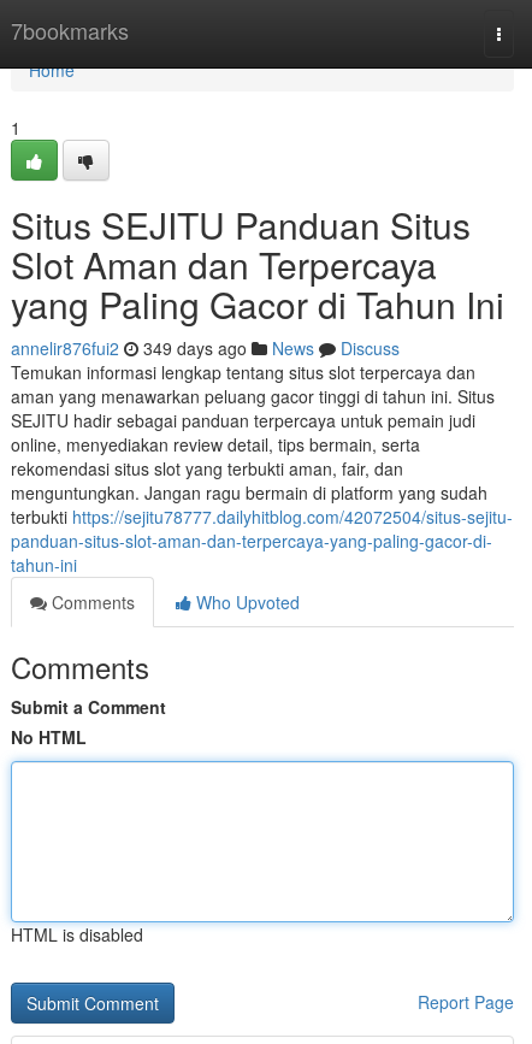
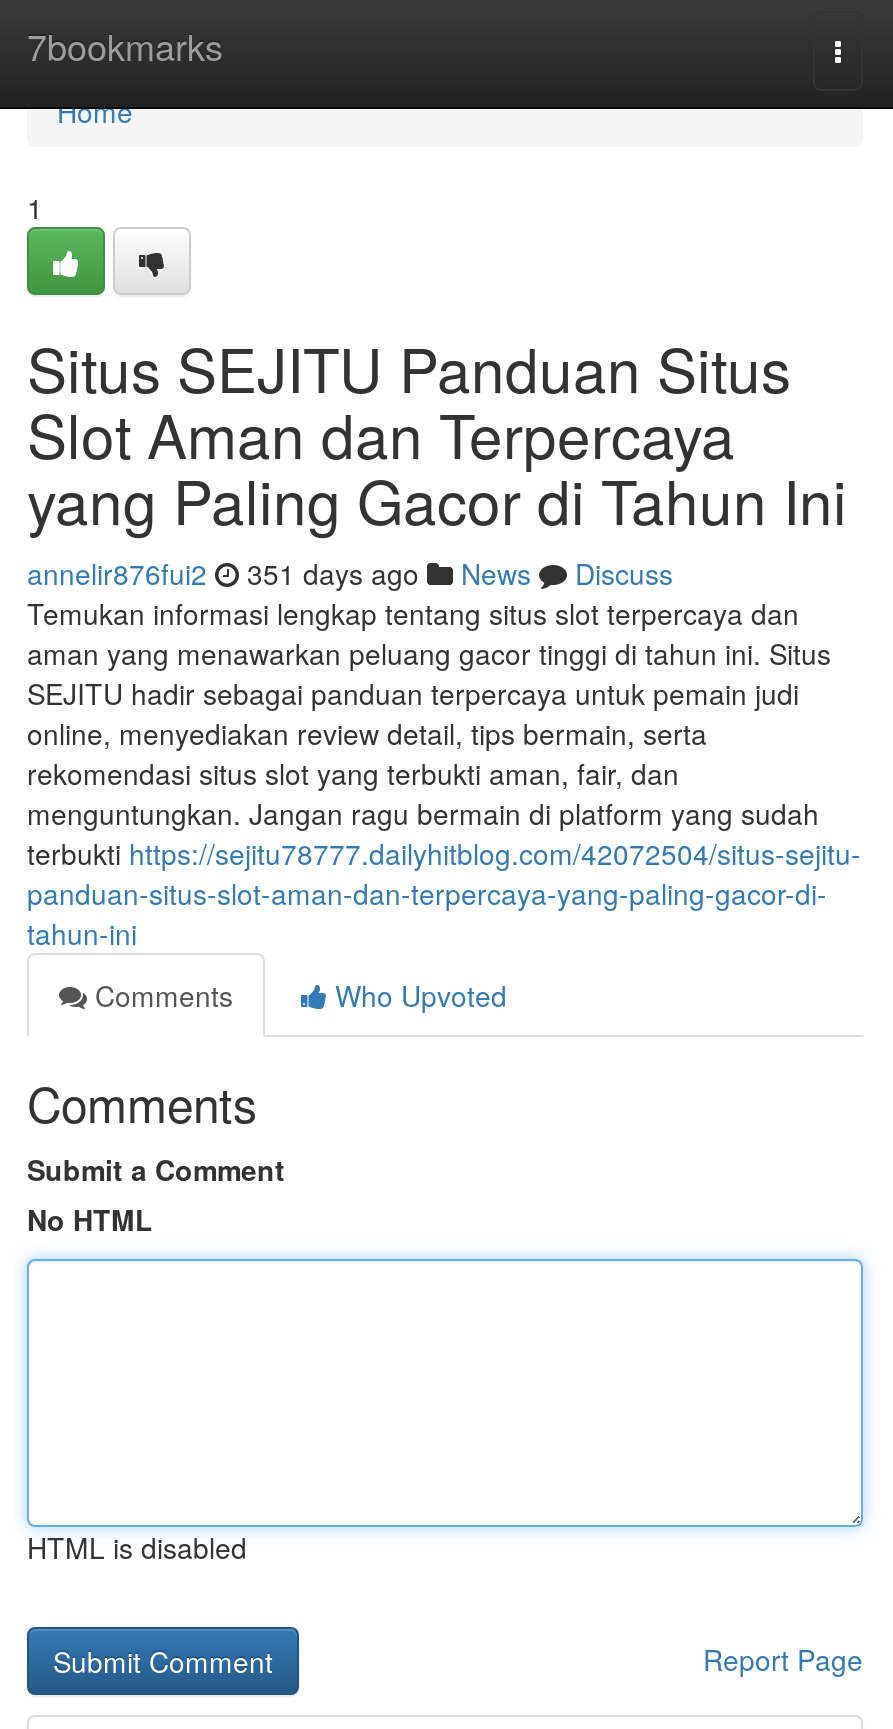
[11,336,400,360] annelir876fui2 349 days ago News Discuss -> [27,553,673,593] annelir876fui2 351 days ago News Discuss

